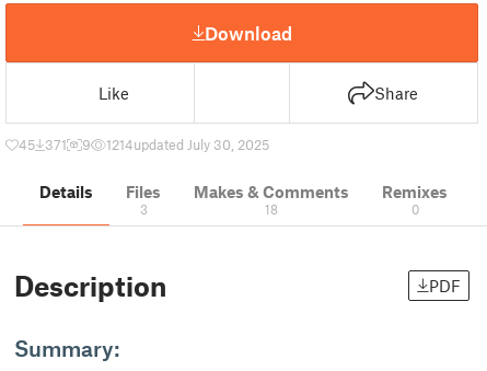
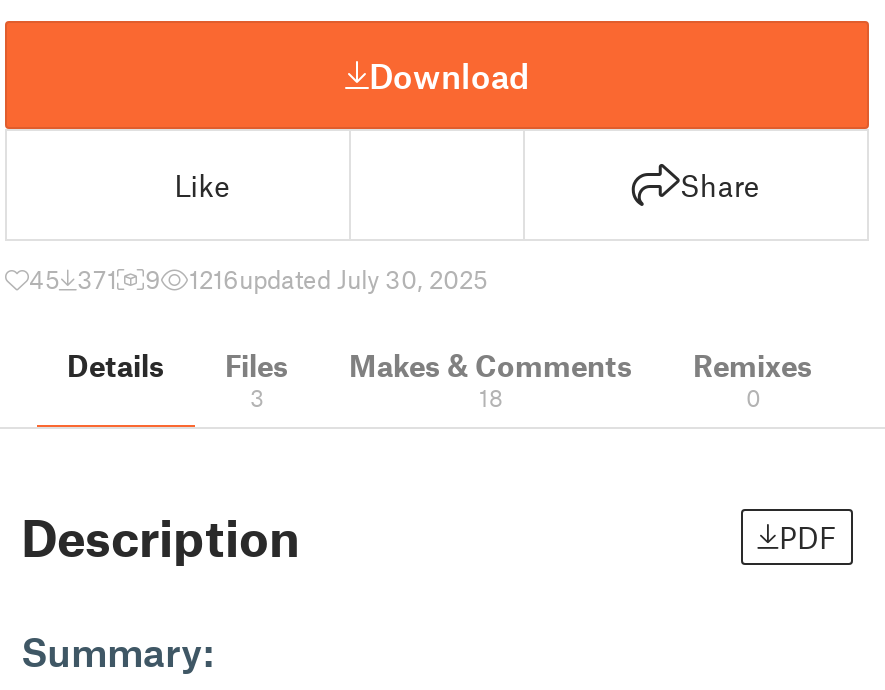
[19,136,269,153] 45 371 9 1214updated July 30, 2025 -> [29,263,487,295] 45 371 9 1216updated July 30, 2025

